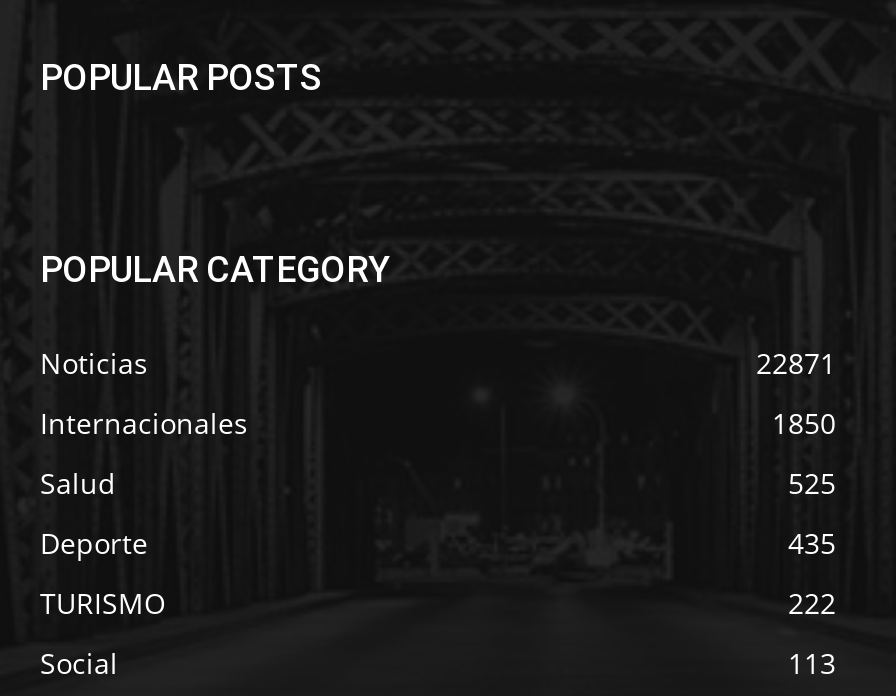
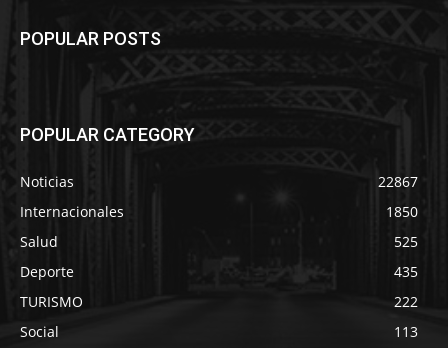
[756,344,836,382] 22871 -> [378,172,418,191] 22867

